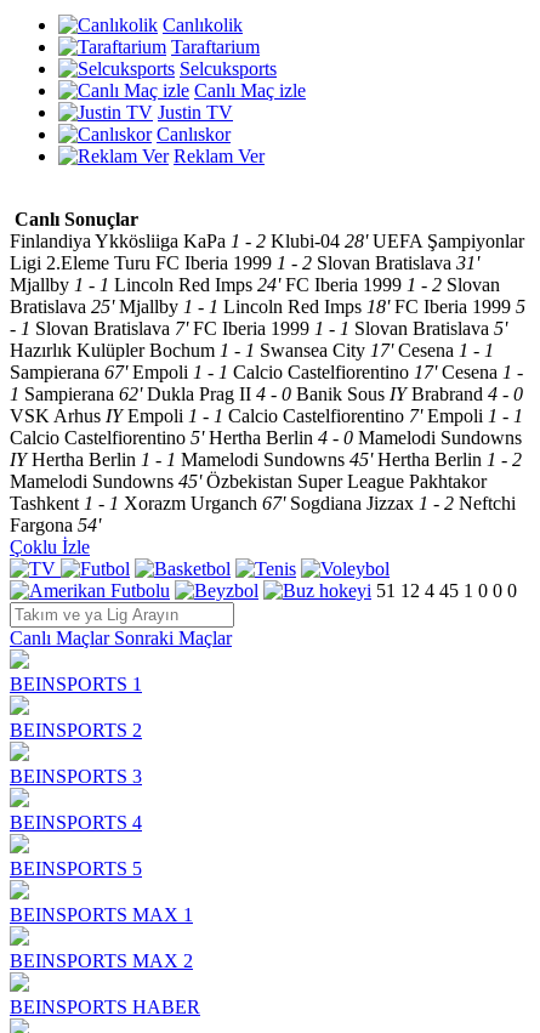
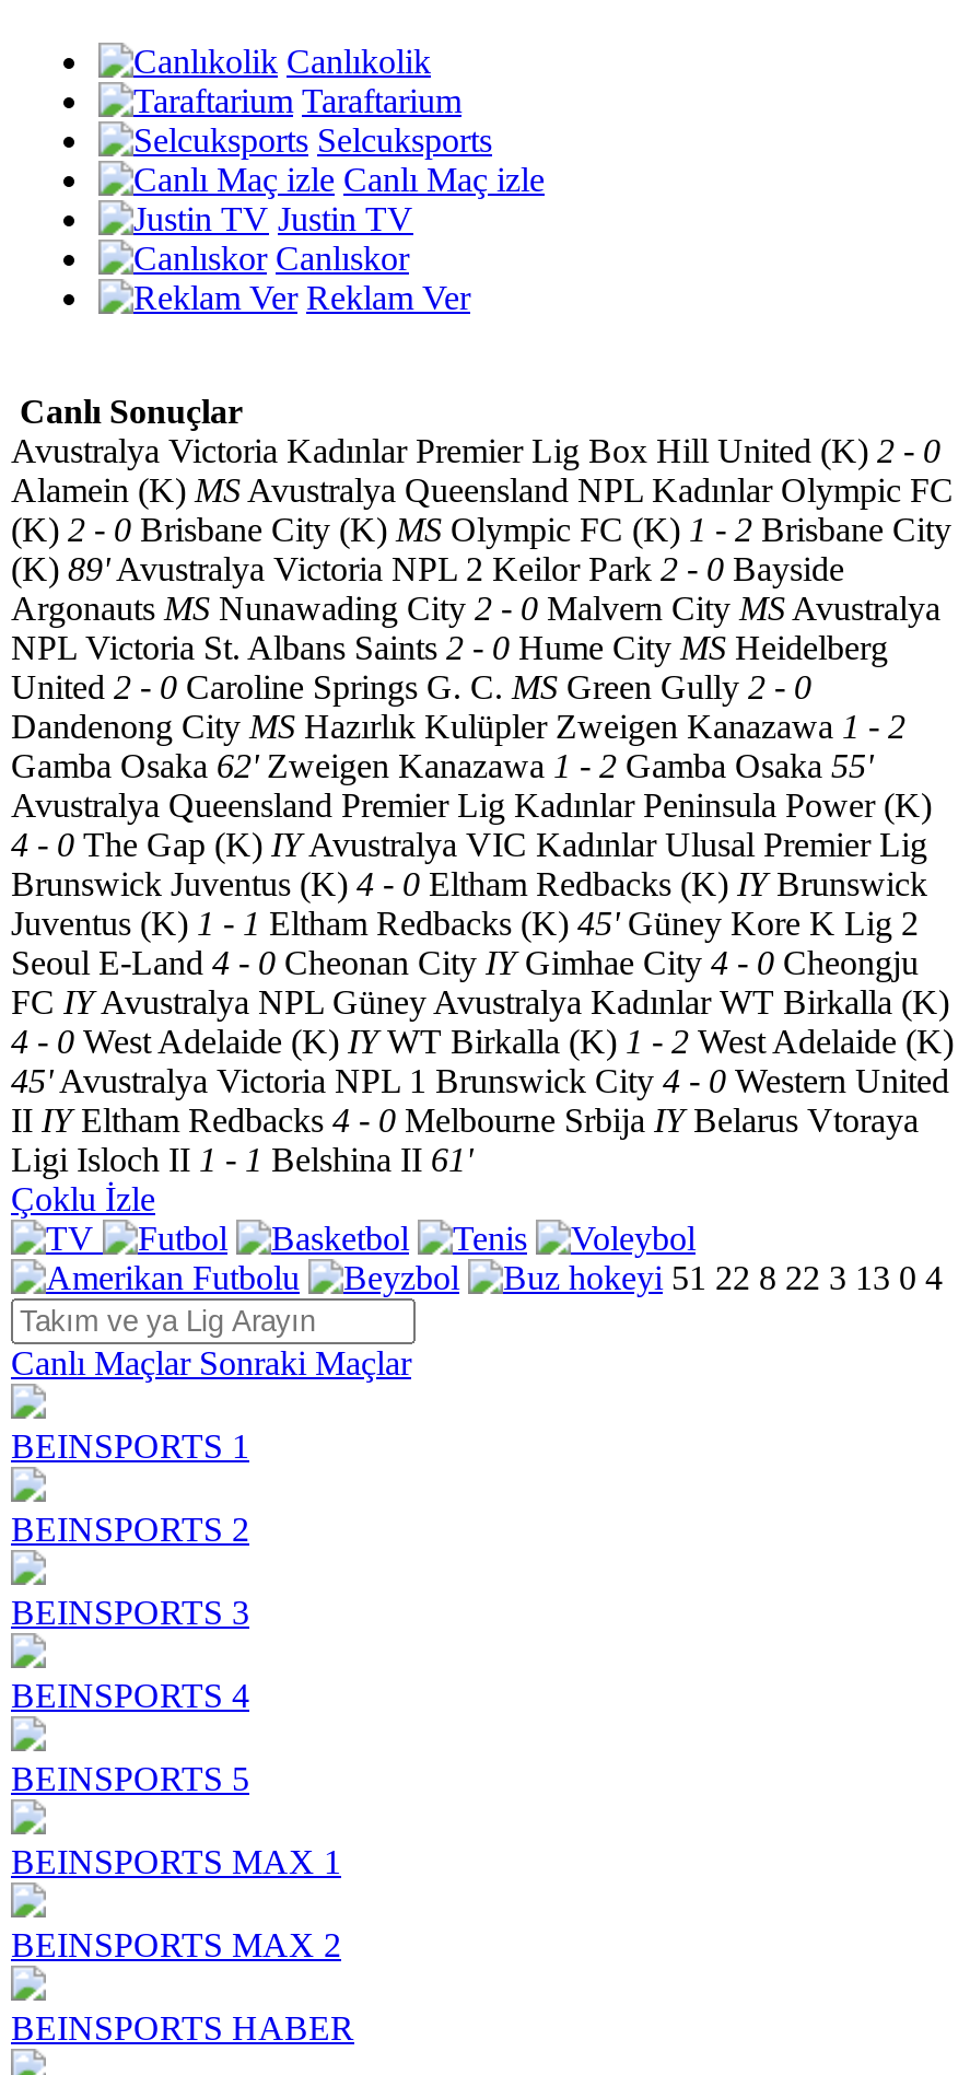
[10,231,525,535] Finlandiya Ykkösliiga KaPa 1 - 2 Klubi-04 28' UEFA Şampiyonlar | Ligi 2.Eleme Turu FC Iberia 1999 1 - 2 Slovan Bratislava 31' | Mjallby 1 - 1 Lincoln Red Imps 24' FC Iberia 1999 1 - 2 Slovan | Bratislava 25' Mjallby 1 - 1 Lincoln Red Imps 18' FC Iberia 1999 5 | - 1 Slovan Bratislava 7' FC Iberia 1999 1 - 1 Slovan Bratislava 5' | Hazırlık Kulüpler Bochum 1 - 1 Swansea City 17' Cesena 1 - 1 | Sampierana 67' Empoli 1 - 1 Calcio Castelfiorentino 17' Cesena 1 - | 1 Sampierana 62' Dukla Prag II 4 - 0 Banik Sous IY Brabrand 4 - 0 | VSK Arhus IY Empoli 1 - 1 Calcio Castelfiorentino 7' Empoli 1 - 1 | Calcio Castelfiorentino 5' Hertha Berlin 4 - 0 Mamelodi Sundowns | IY Hertha Berlin 1 - 1 Mamelodi Sundowns 45' Hertha Berlin 1 - 2 | Mamelodi Sundowns 45' Özbekistan Super League Pakhtakor | Tashkent 1 - 1 Xorazm Urganch 67' Sogdiana Jizzax 1 - 2 Neftchi | Fargona 54' -> [11,432,954,1178] Avustralya Victoria Kadınlar Premier Lig Box Hill United (K) 2 - 0 | Alamein (K) MS Avustralya Queensland NPL Kadınlar Olympic FC | (K) 2 - 0 Brisbane City (K) MS Olympic FC (K) 1 - 2 Brisbane City | (K) 89' Avustralya Victoria NPL 2 Keilor Park 2 - 0 Bayside | Argonauts MS Nunawading City 2 - 0 Malvern City MS Avustralya | NPL Victoria St. Albans Saints 2 - 0 Hume City MS Heidelberg | United 2 - 0 Caroline Springs G. C. MS Green Gully 2 - 0 | Dandenong City MS Hazırlık Kulüpler Zweigen Kanazawa 1 - 2 | Gamba Osaka 62' Zweigen Kanazawa 1 - 2 Gamba Osaka 55' | Avustralya Queensland Premier Lig Kadınlar Peninsula Power (K) | 4 - 0 The Gap (K) IY Avustralya VIC Kadınlar Ulusal Premier Lig | Brunswick Juventus (K) 4 - 0Eltham Redbacks (K) IY Brunswick | Juventus (K) 1 - 1 Eltham Redbacks (K) 45' Güney Kore K Lig 2 | Seoul E-Land 4 - 0 Cheonan City IY Gimhae City4 - 0 Cheongju | FC IY Avustralya NPL Güney Avustralya Kadınlar WT Birkalla (K) | 4 - 0 West Adelaide (K) IY WT Birkalla (K) 1 - 2 West Adelaide (K) | 45' Avustralya Victoria NPL 1 Brunswick City 4 - 0 Western United | II IY Eltham Redbacks 4 - 0 Melbourne Srbija IY Belarus Vtoraya | Ligi Isloch II 1 - 1 Belshina II 61'
[376,580,517,601] 51 12 4 45 1 0 0 0 -> [671,1259,943,1296] 51 22 8 22 3 13 0 4

